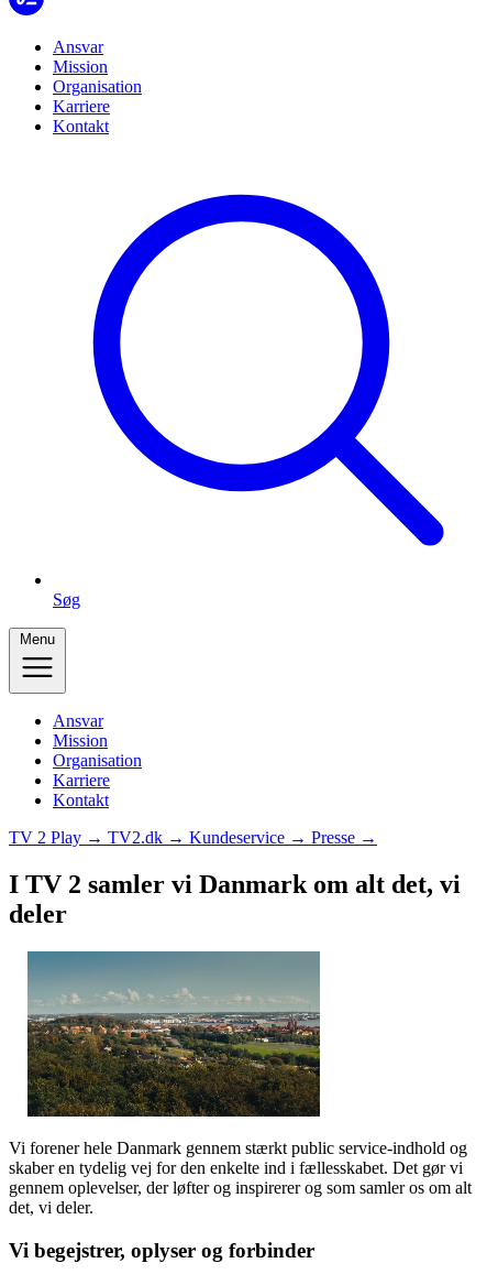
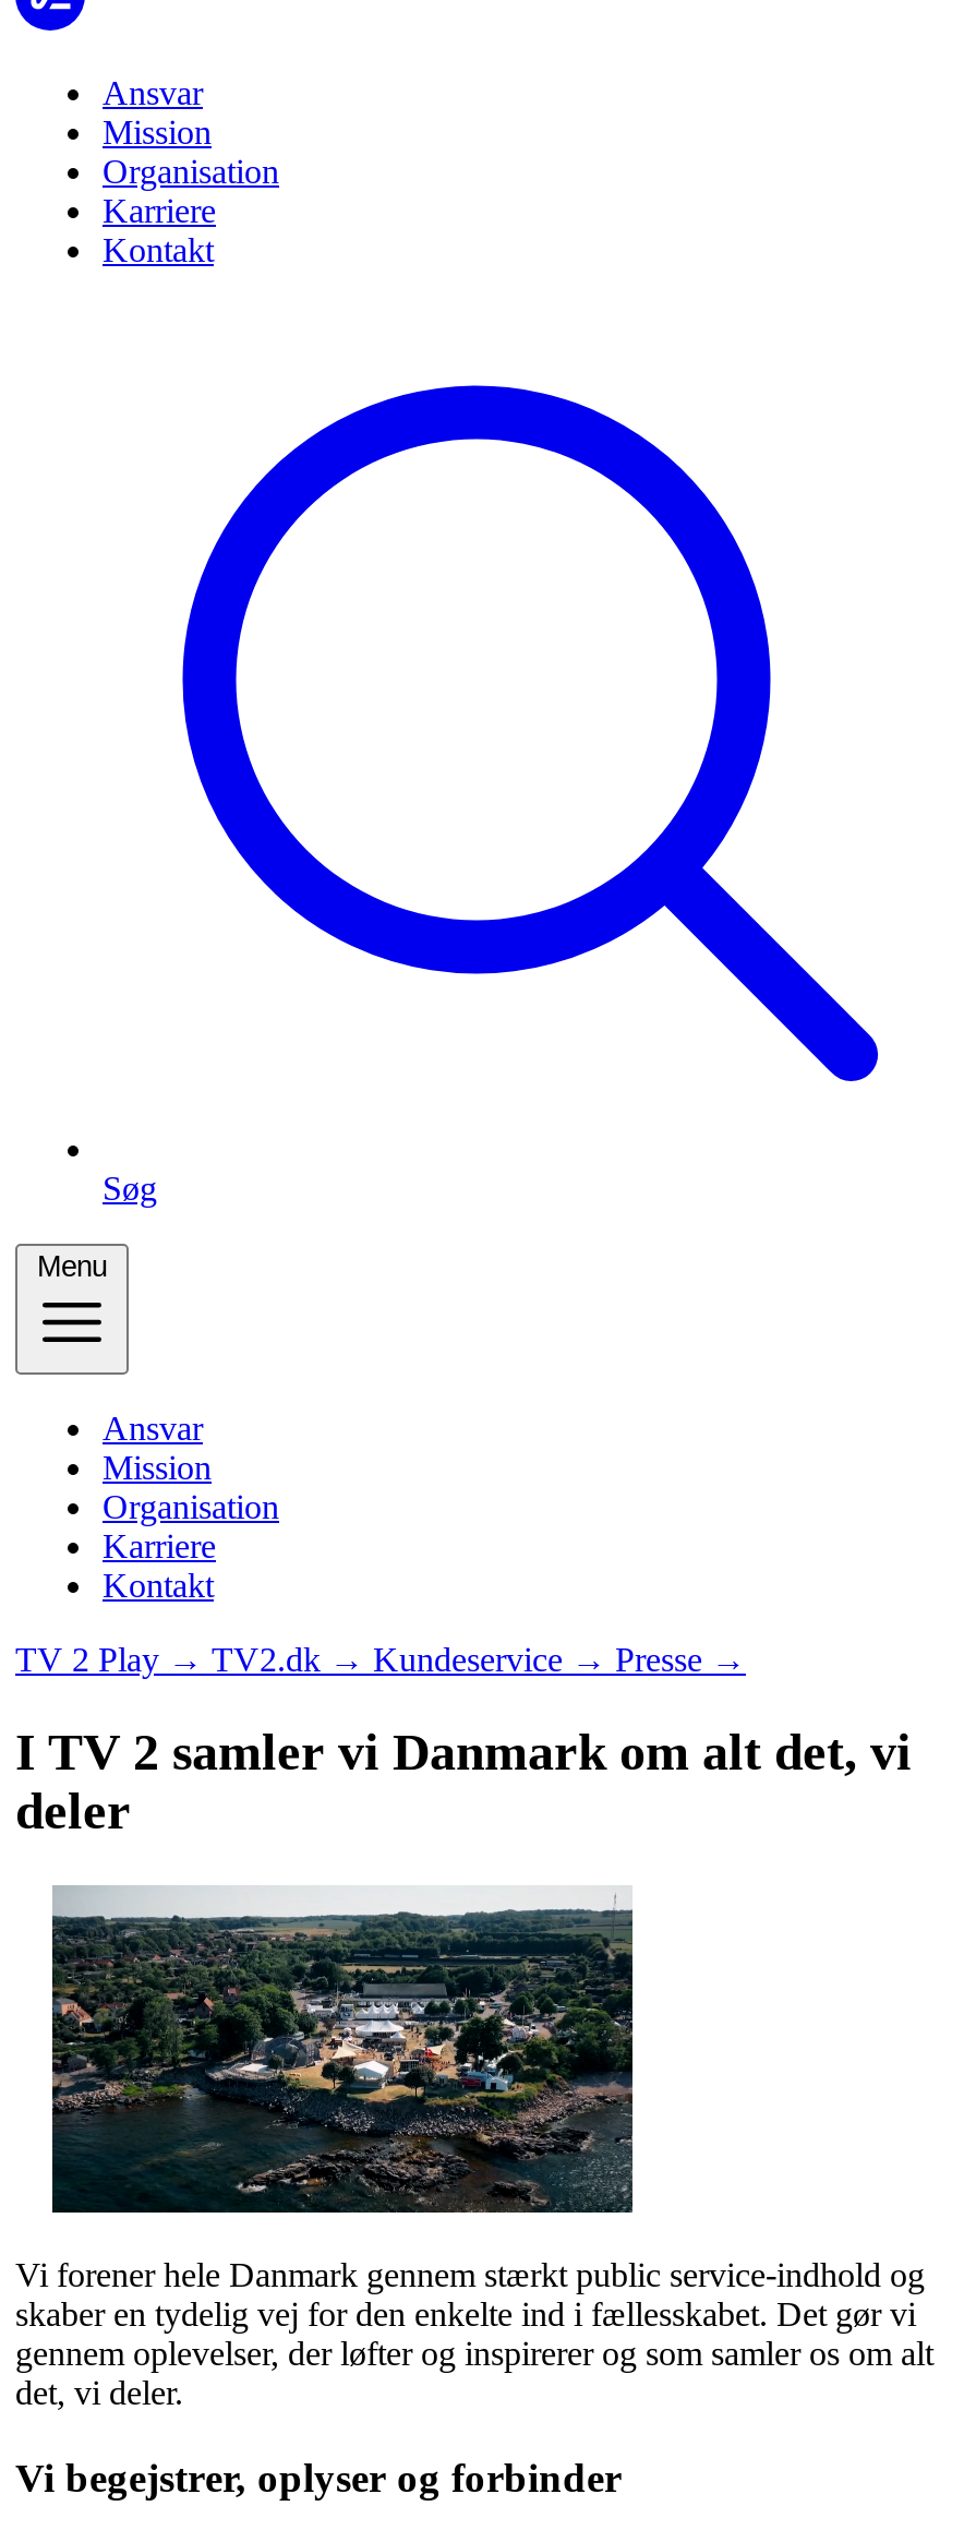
[27,951,321,1117] [image] -> [50,1887,632,2213] [image]

